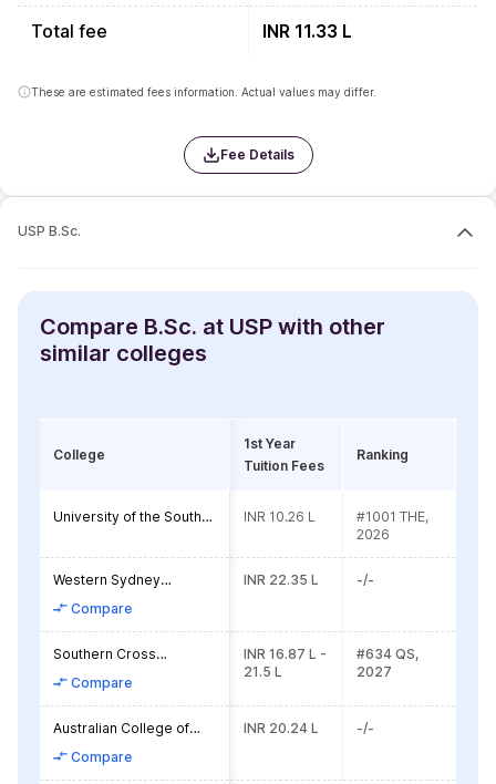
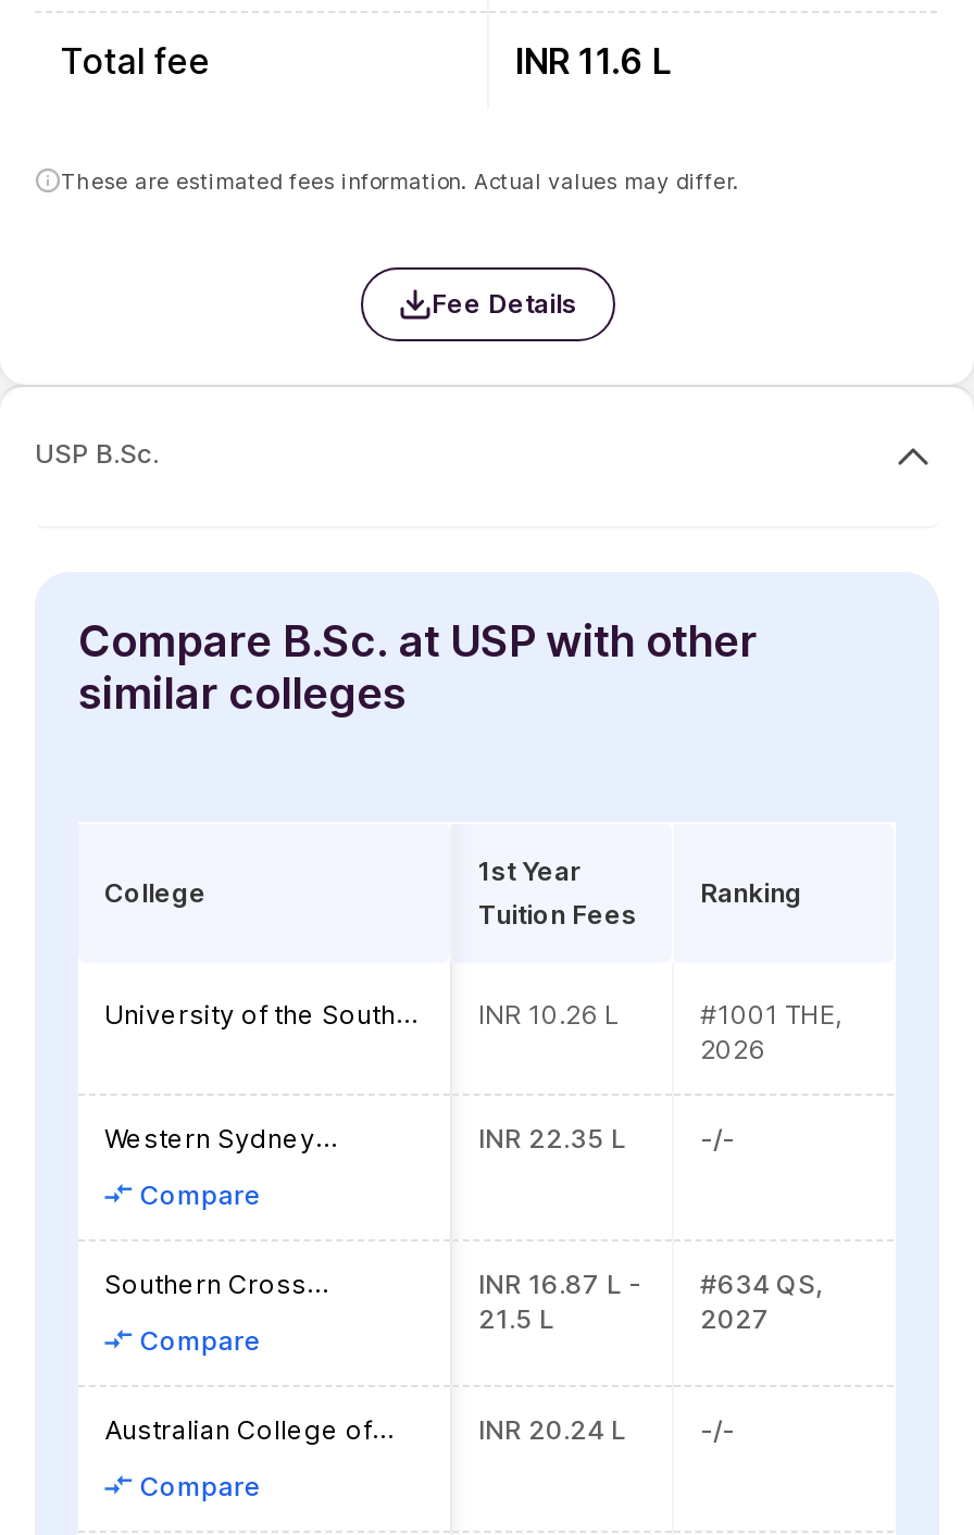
[262,20,352,42] INR 11.33 L -> [515,38,672,82] INR 11.6 L

